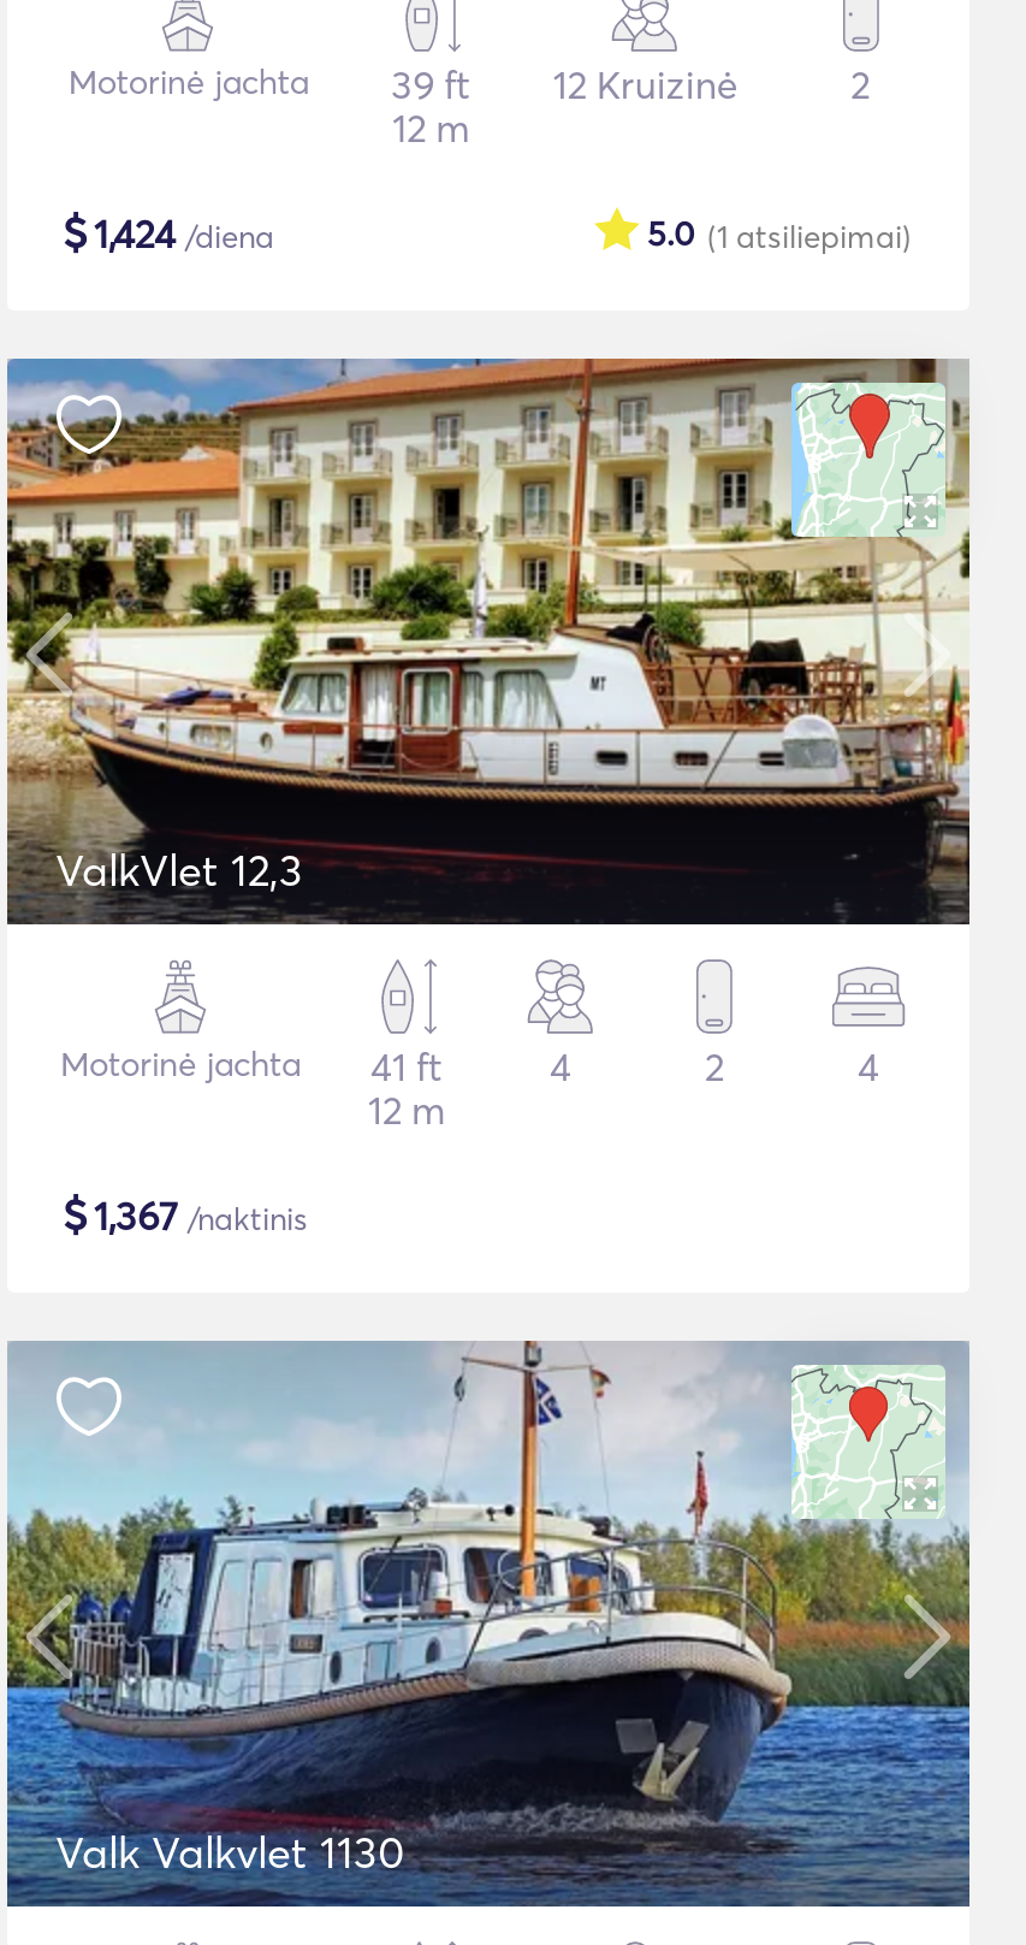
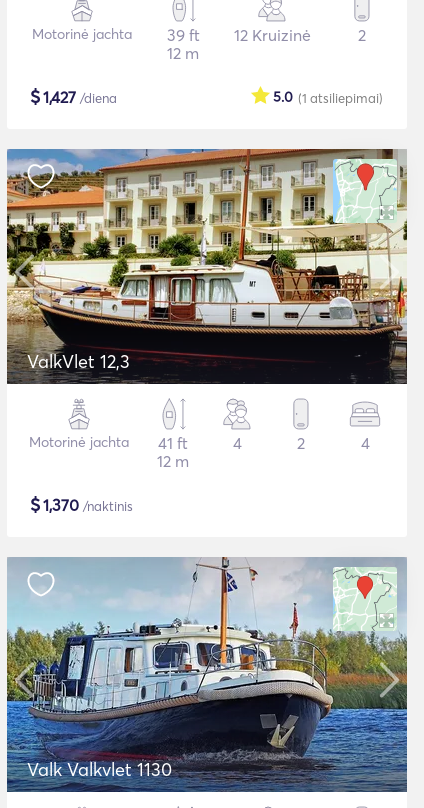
[63,205,274,260] $1,424 /diena -> [30,85,117,108] $1,427 /diena
[63,1187,308,1242] $1,367 /naktinis -> [30,493,133,516] $1,370 /naktinis

